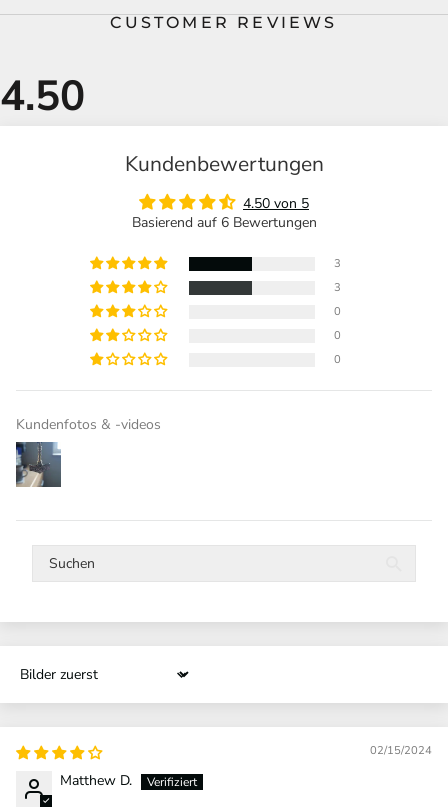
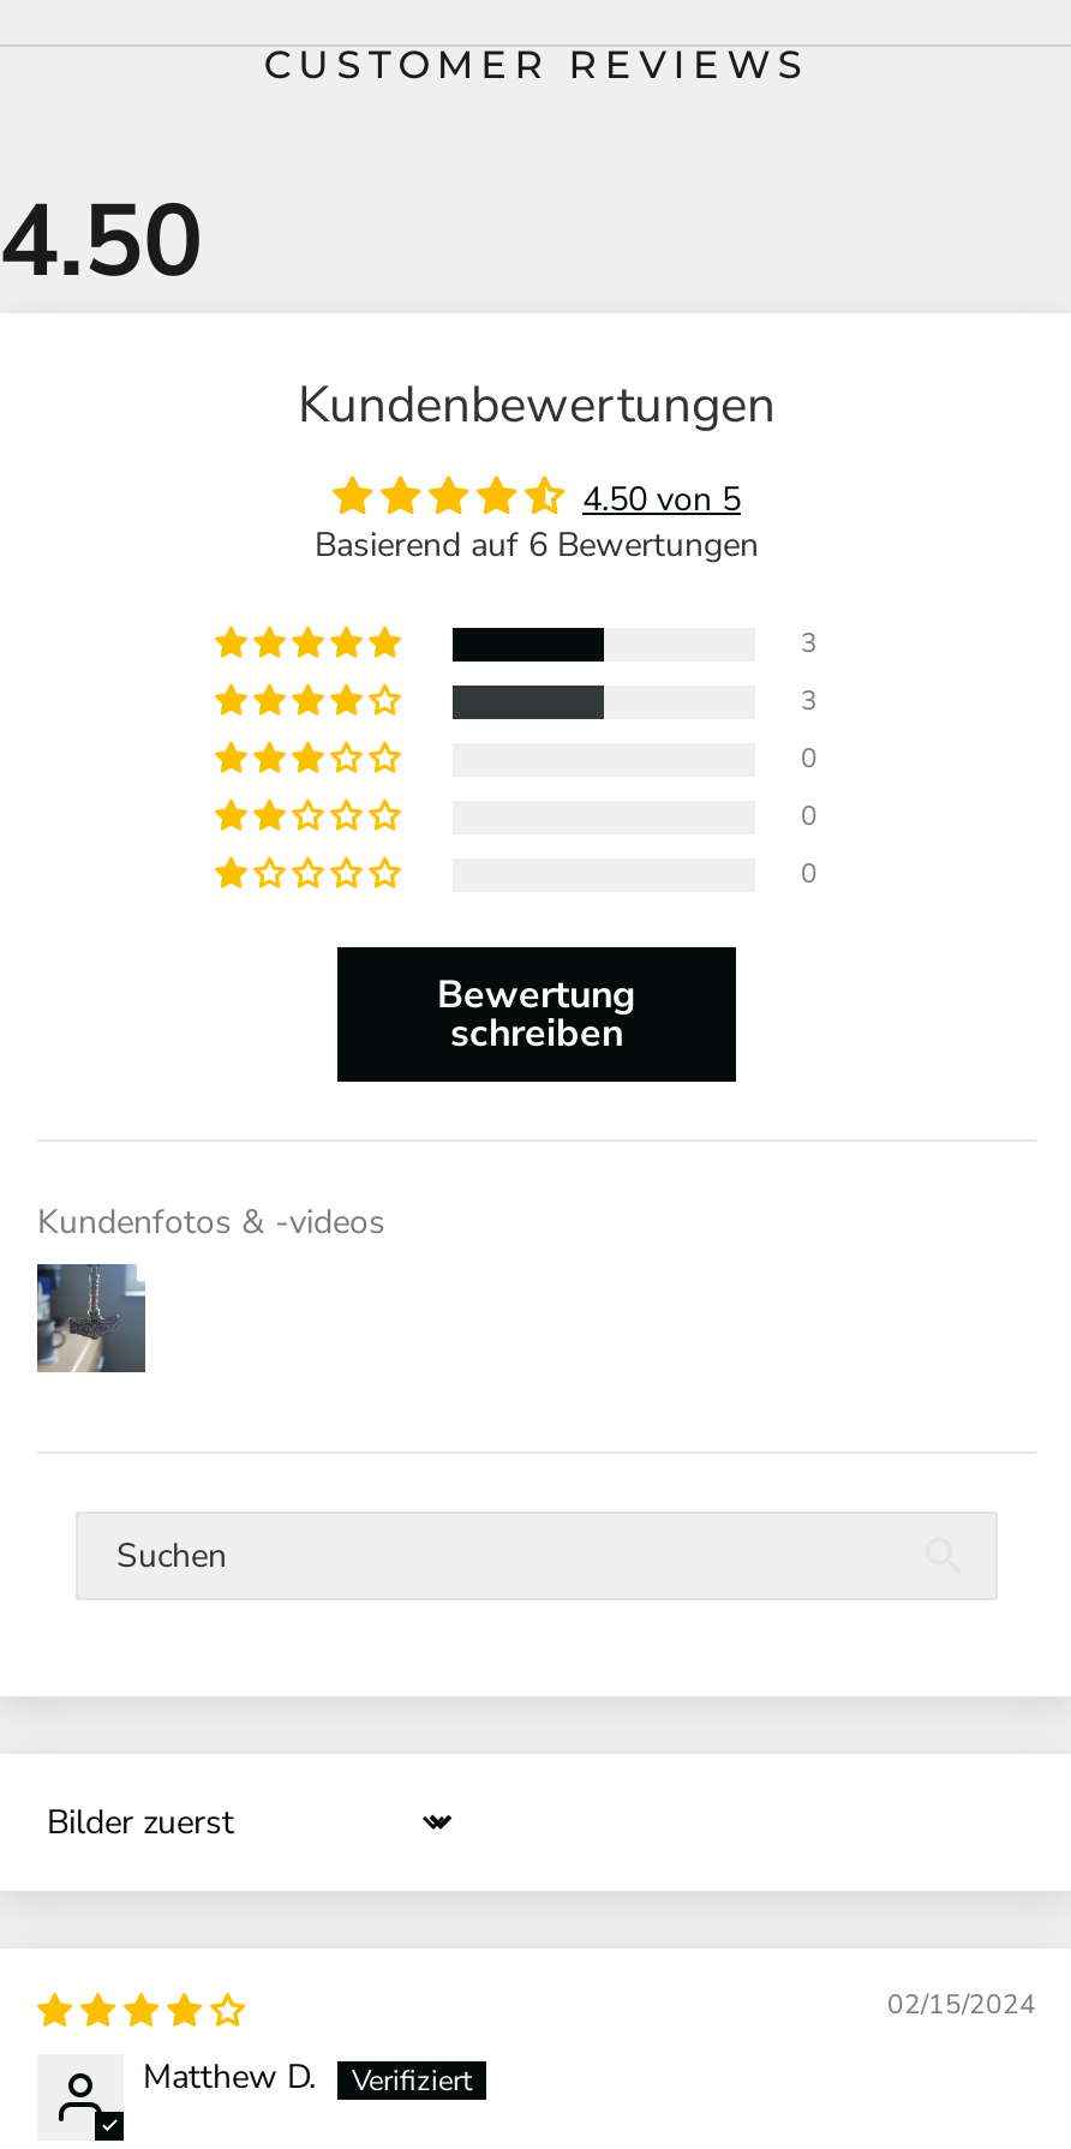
none -> [437,969,636,1060] Bewertung | schreiben

